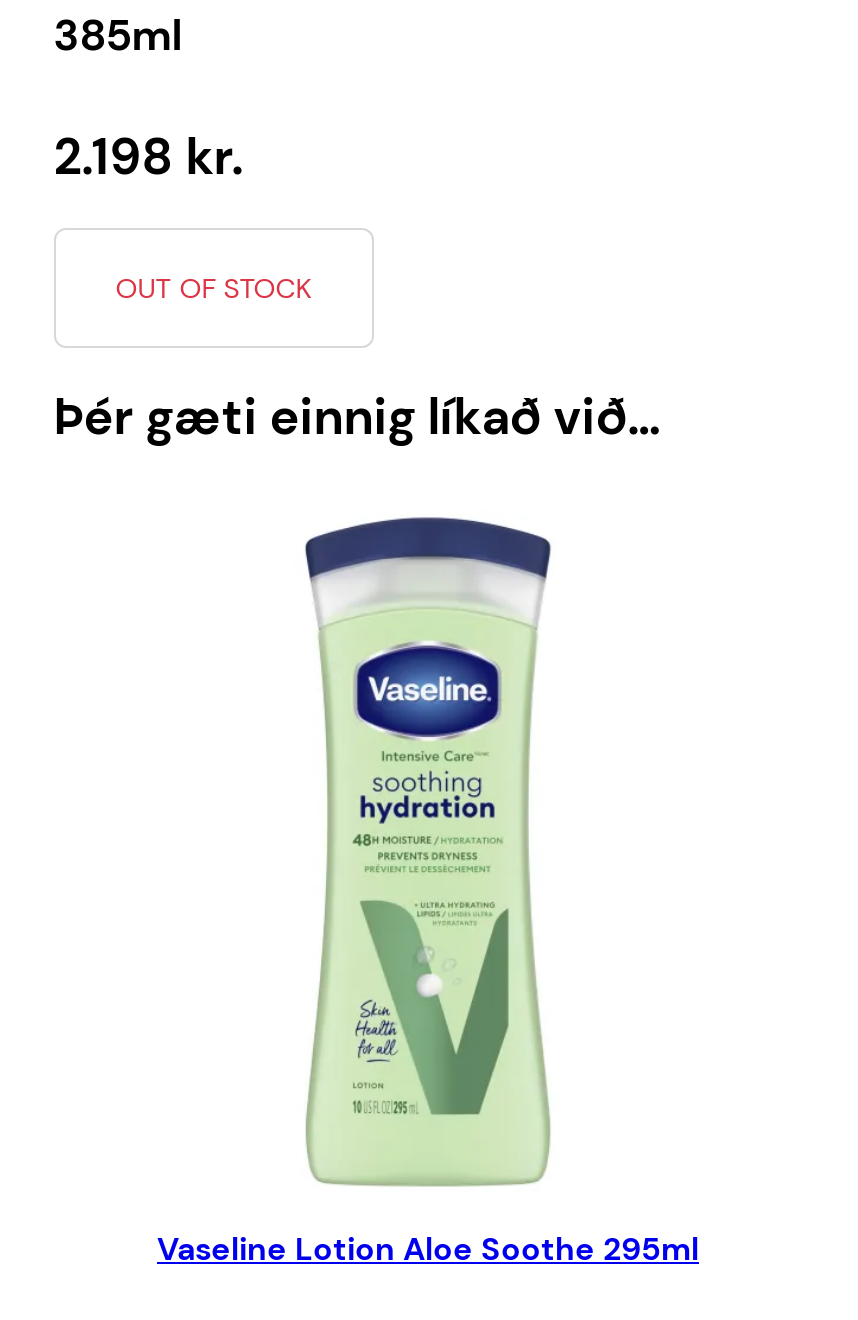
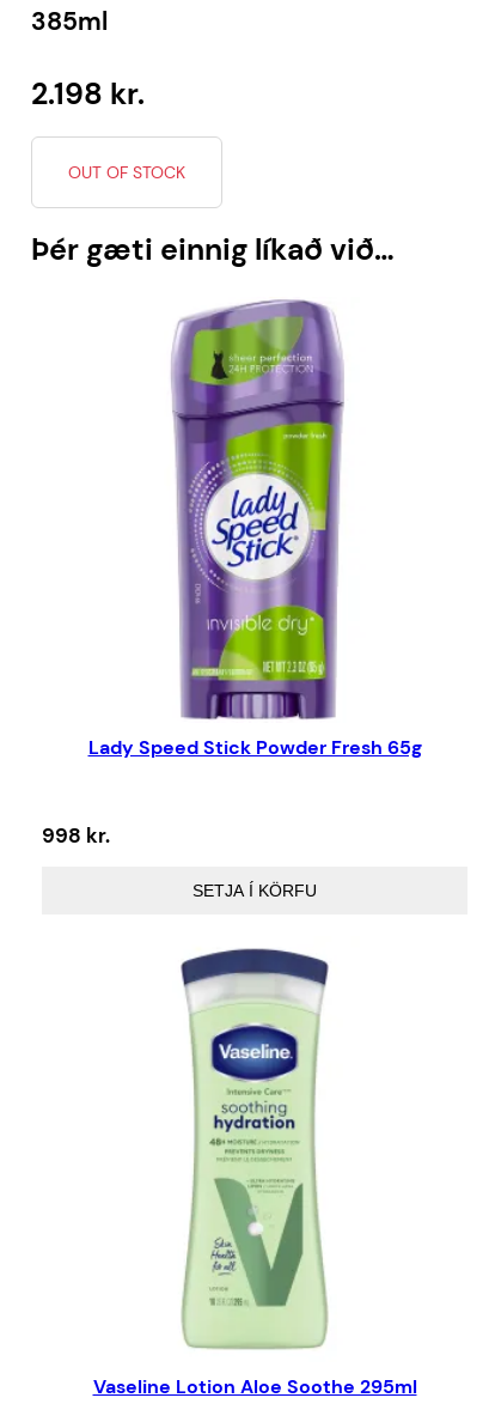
none -> [42,299,421,900] [image] | Lady Speed Stick Powder Fresh 65g | 998 kr. | SETJA Í KÖRFU

